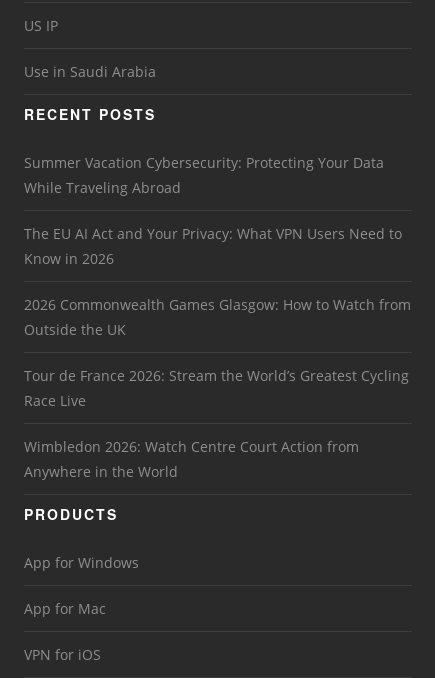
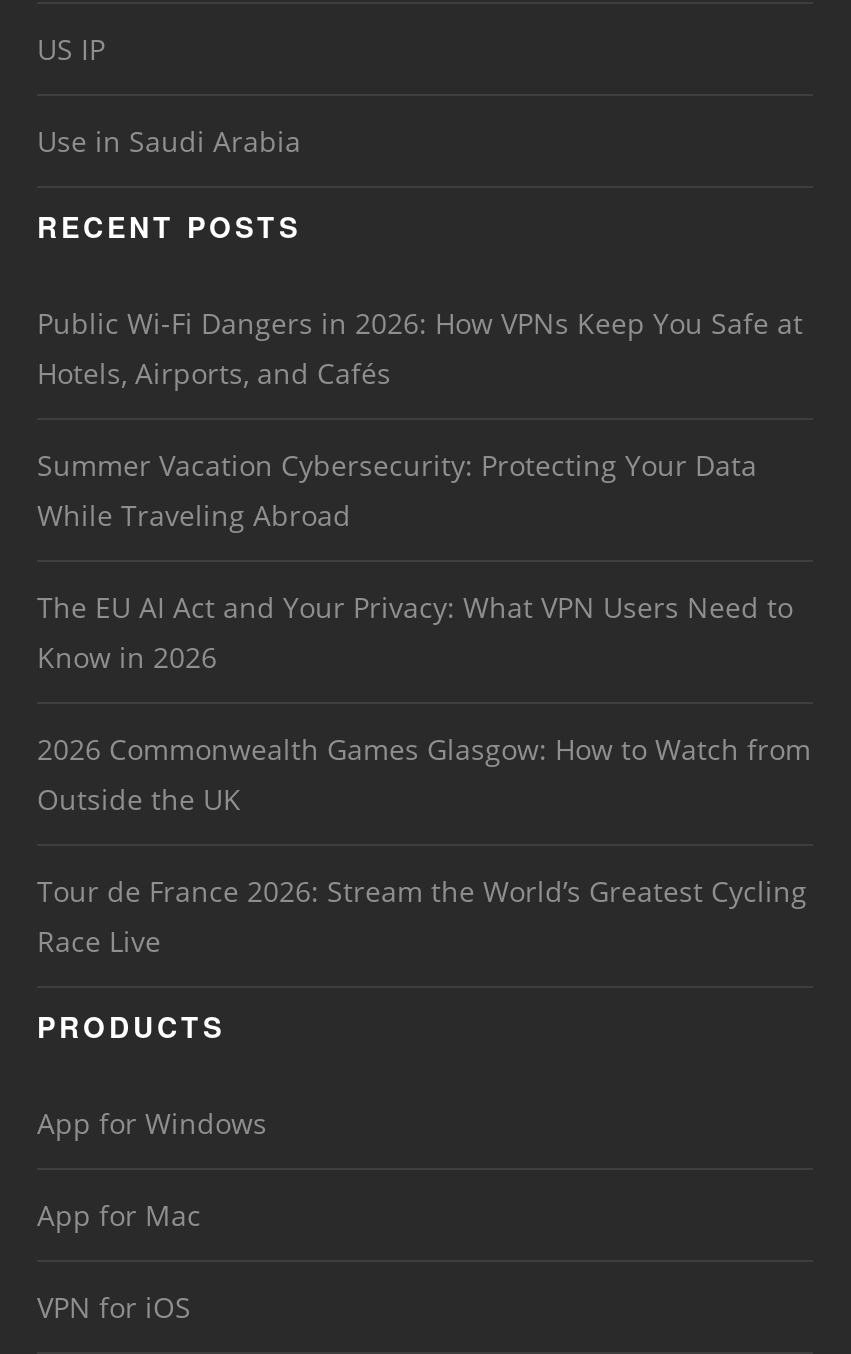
none -> [37,304,803,392] Public Wi-Fi Dangers in 2026: How VPNs Keep You Safe at | Hotels, Airports, and Cafés
moved [24,153,411,410] -> [37,446,811,960]: Summer Vacation Cybersecurity: Protecting Your Data | While Traveling Abroad | The EU AI Act and Your Privacy: What VPN Users Need to | Know in 2026 | 2026 Commonwealth Games Glasgow: How to Watch from | Outside the UK | Tour de France 2026: Stream the World’s Greatest Cycling | Race Live
[24,437,359,481] Wimbledon 2026: Watch Centre Court Action from | Anywhere in the World -> none

